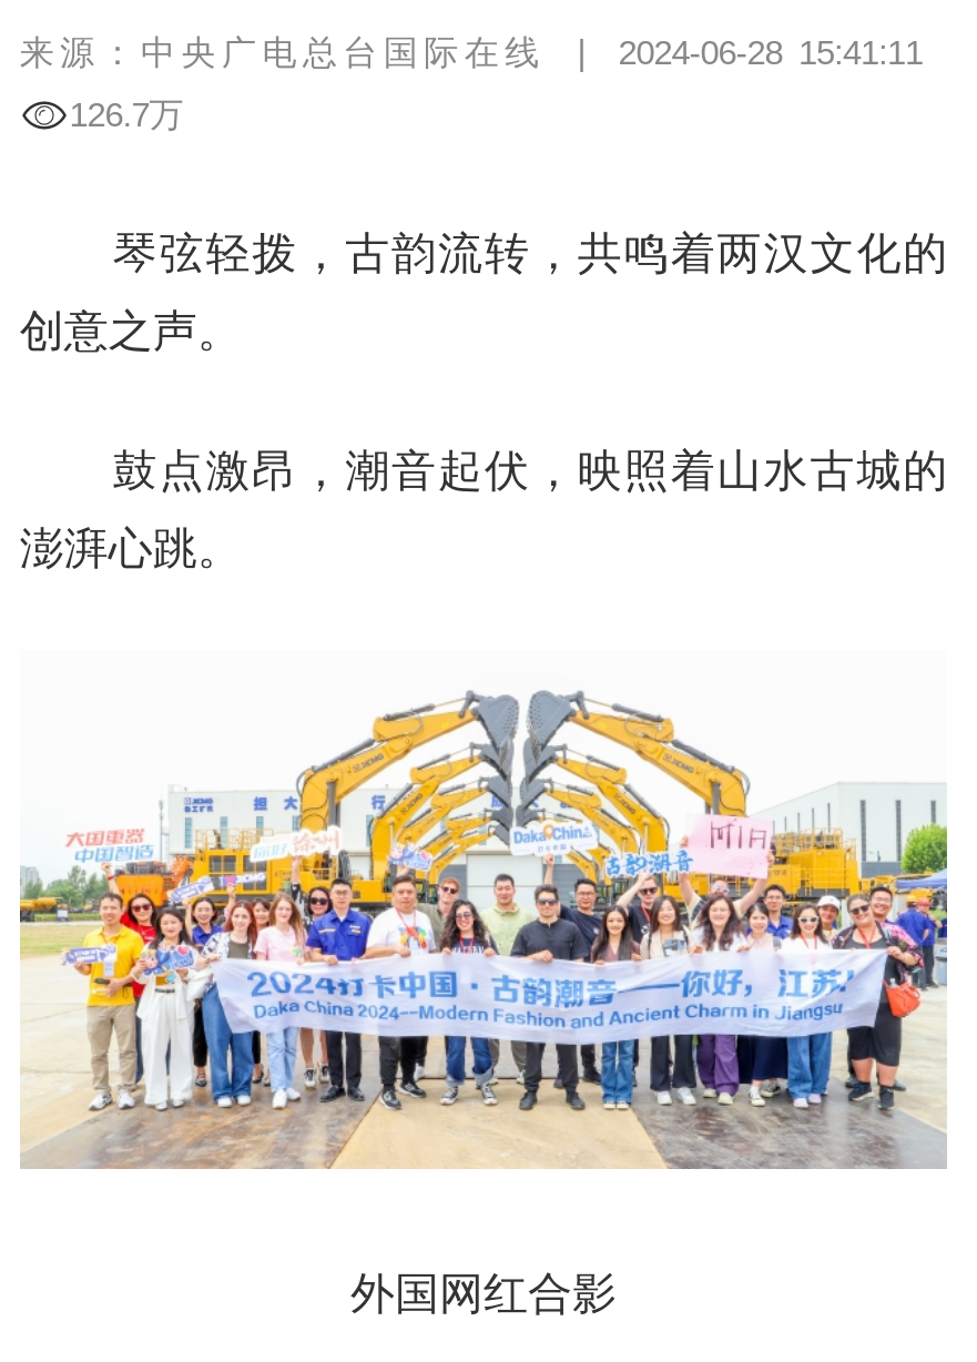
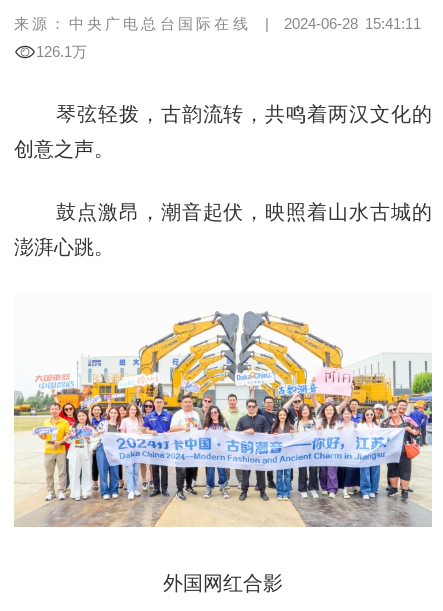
[69,95,182,132] 126.7万 -> [36,43,87,60] 126.1万

